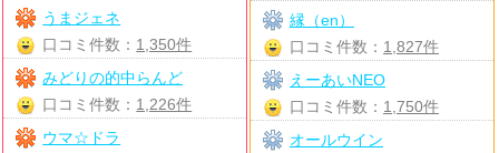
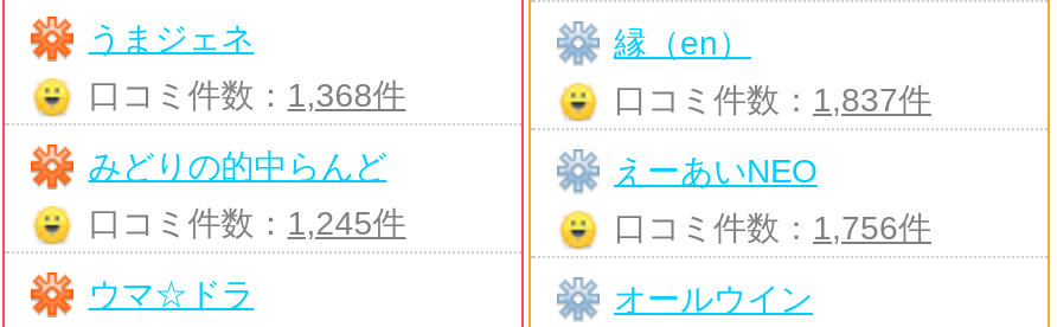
[43,35,192,53] 口コミ件数：1,350件 -> [88,76,406,114] 口コミ件数：1,368件
[290,38,439,55] 口コミ件数：1,827件 -> [614,81,931,118] 口コミ件数：1,837件
[43,95,192,113] 口コミ件数：1,226件 -> [88,204,406,242] 口コミ件数：1,245件
[290,98,439,115] 口コミ件数：1,750件 -> [614,209,931,246] 口コミ件数：1,756件

